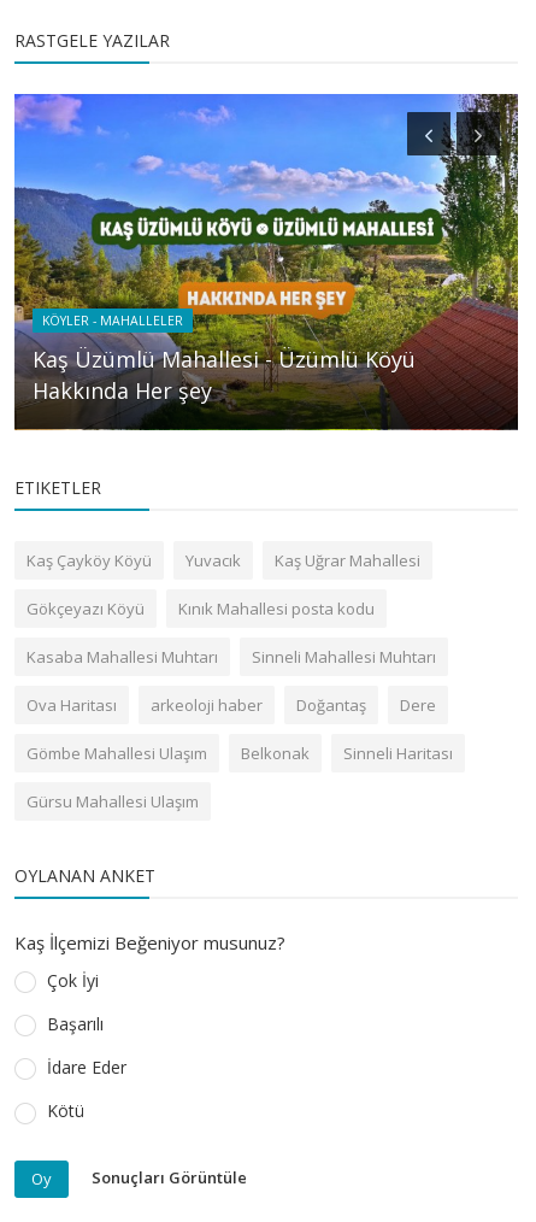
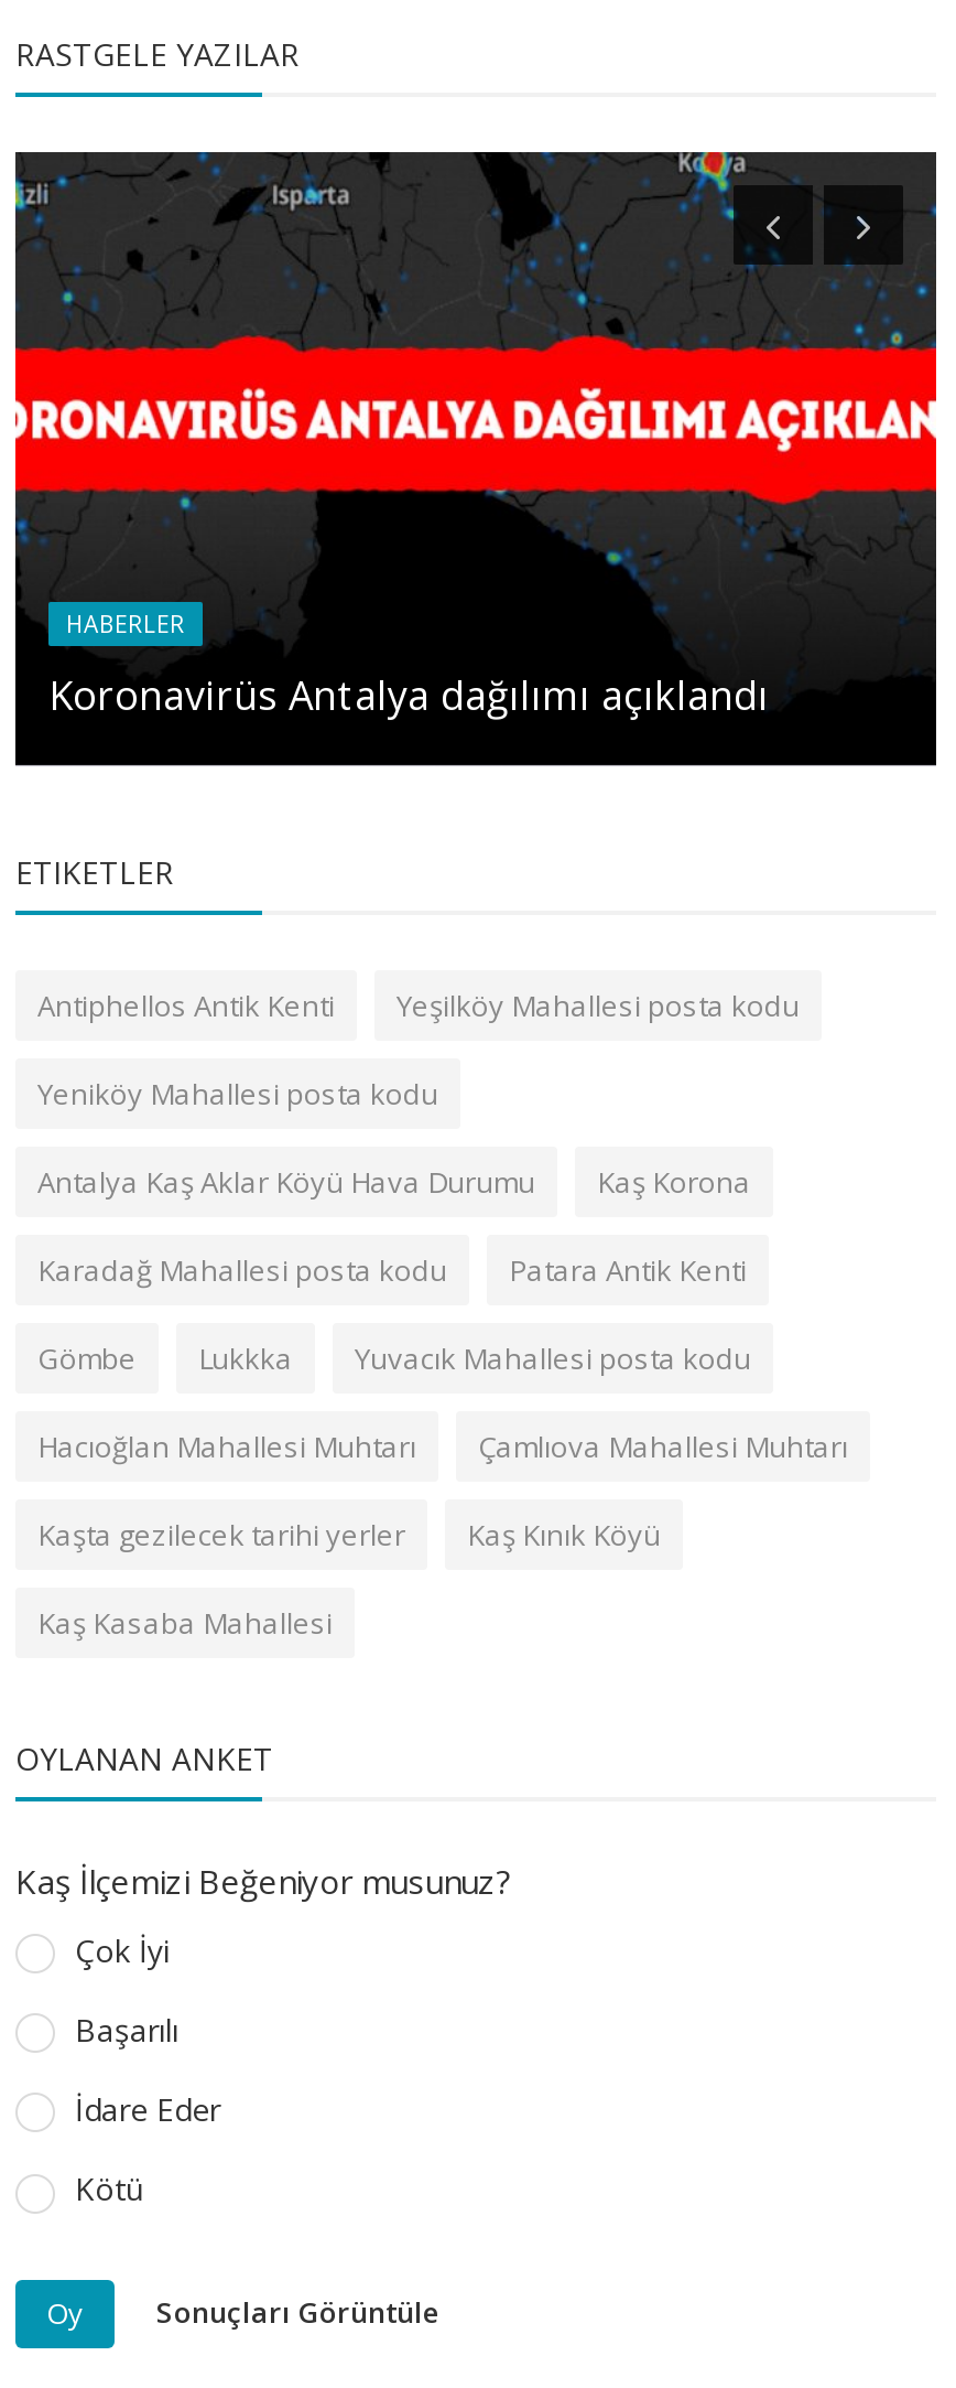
[13,93,519,431] [image] | KÖYLER - MAHALLELER -> [13,150,938,767] [image] | HABERLER
[33,344,416,405] Kaş Üzümlü Mahallesi - Üzümlü Köyü | Hakkında Her şey -> [48,667,769,720] Koronavirüs Antalya dağılımı açıklandı
[26,549,453,812] Kaş Çayköy Köyü | Yuvacık | Kaş Uğrar Mahallesi | Gökçeyazı Köyü | Kınık Mahallesi posta kodu | Kasaba Mahallesi Muhtarı | Sinneli Mahallesi Muhtarı | Ova Haritası | arkeoloji haber | Doğantaş | Dere | Gömbe Mahallesi Ulaşım | Belkonak | Sinneli Haritası | Gürsu Mahallesi Ulaşım -> [37,985,848,1642] Antiphellos Antik Kenti | Yeşilköy Mahallesi posta kodu | Yeniköy Mahallesi posta kodu | Antalya Kaş Aklar Köyü Hava Durumu | Kaş Korona | Karadağ Mahallesi posta kodu | Patara Antik Kenti | Gömbe | Lukkka | Yuvacık Mahallesi posta kodu | Hacıoğlan Mahallesi Muhtarı | Çamlıova Mahallesi Muhtarı | Kaşta gezilecek tarihi yerler | Kaş Kınık Köyü | Kaş Kasaba Mahallesi

